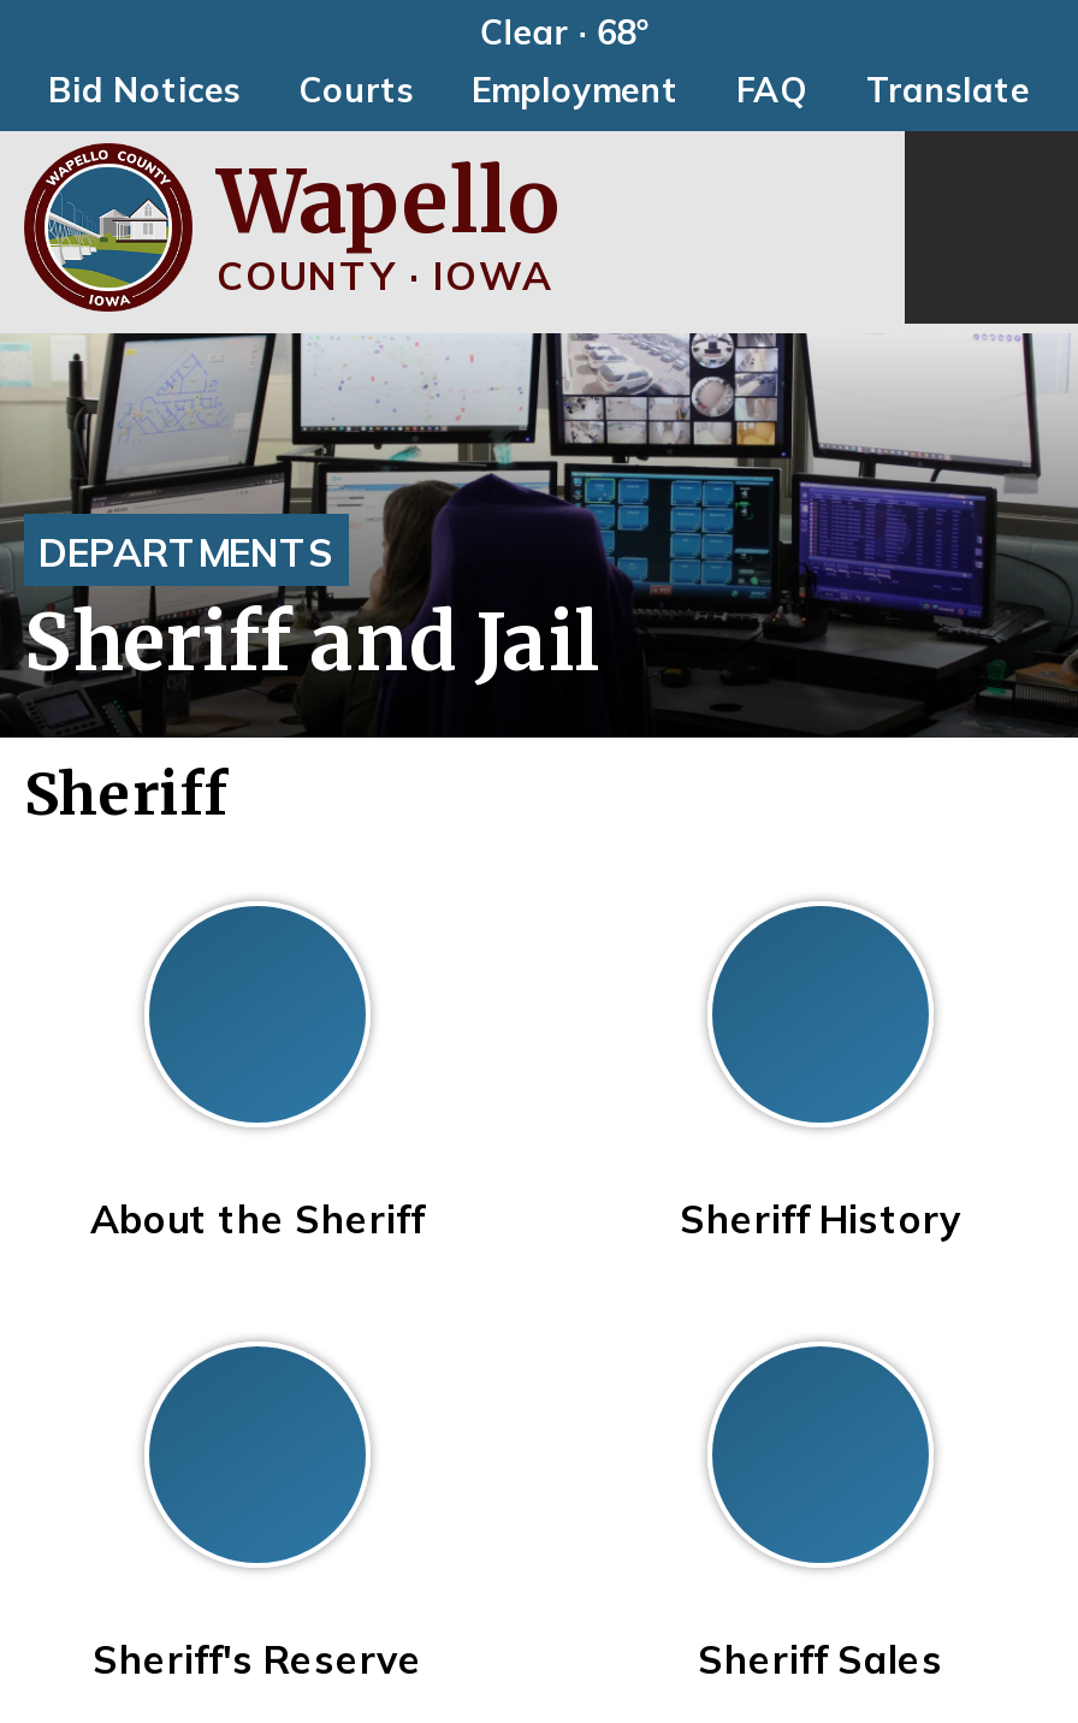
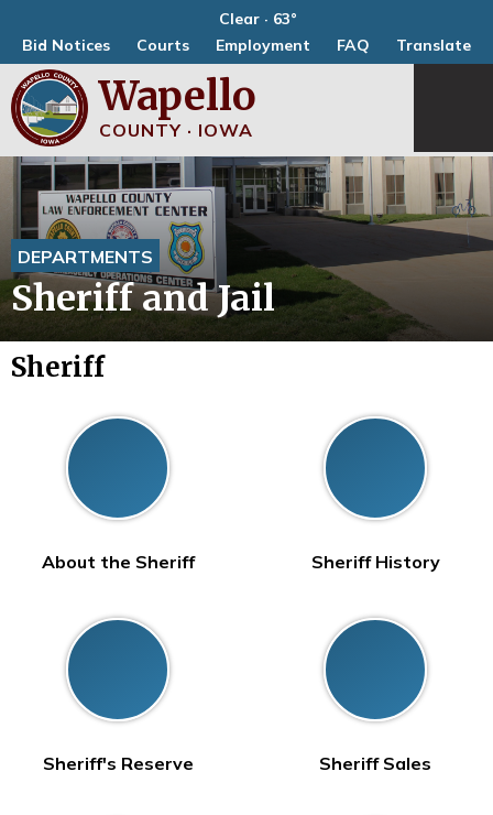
[470,11,650,54] Clear · 68° -> [215,9,297,29] Clear · 63°
[7,331,1071,733] [image] -> [3,155,490,341] [image]

